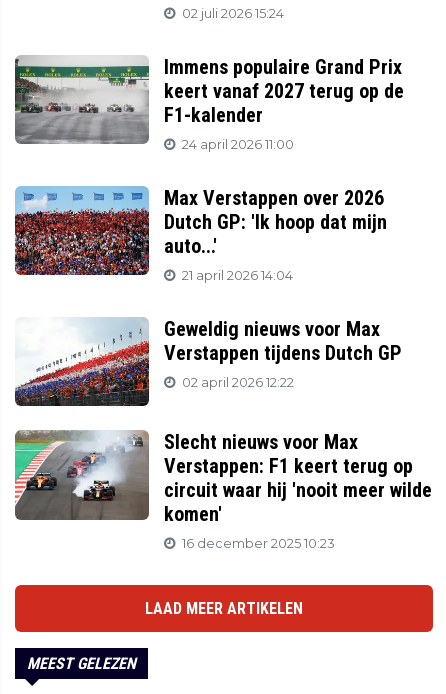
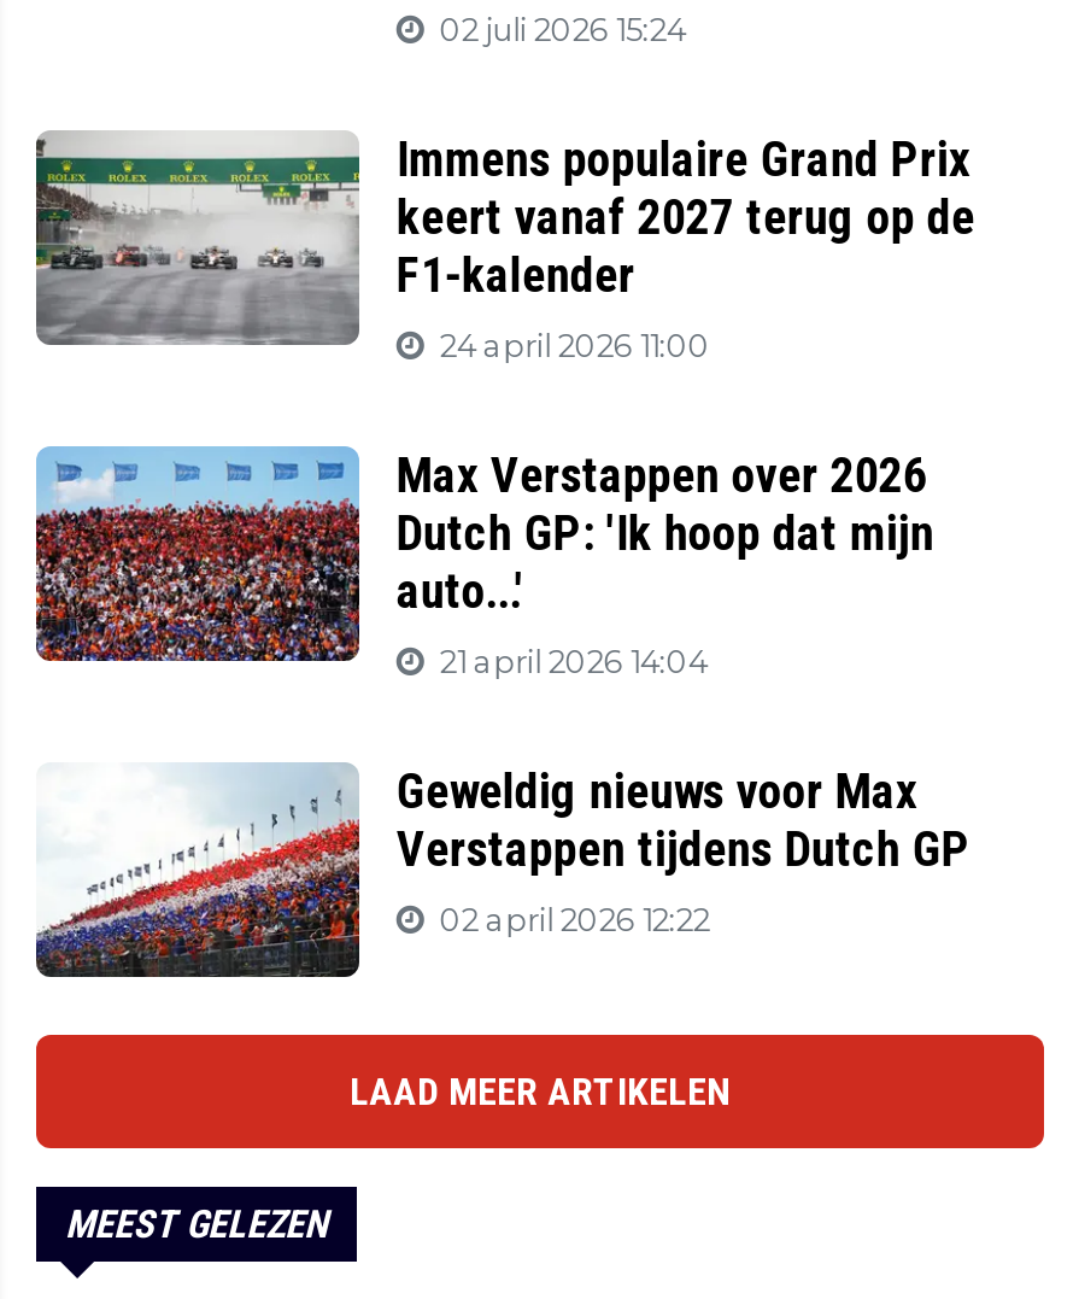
[14,430,432,551] [image] | Slecht nieuws voor Max | Verstappen: F1 keert terug op | circuit waar hij 'nooit meer wilde | komen' | 16 december 2025 10:23 -> none

